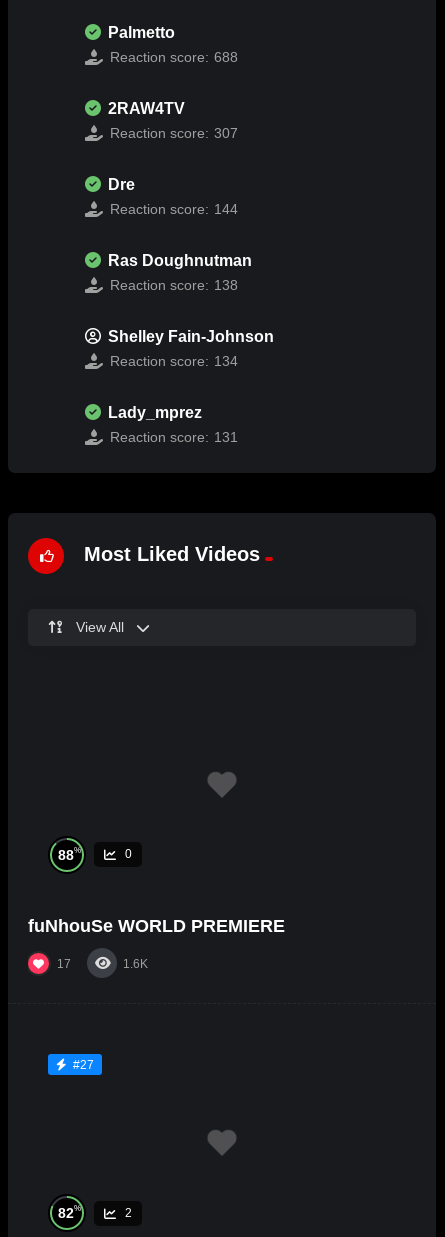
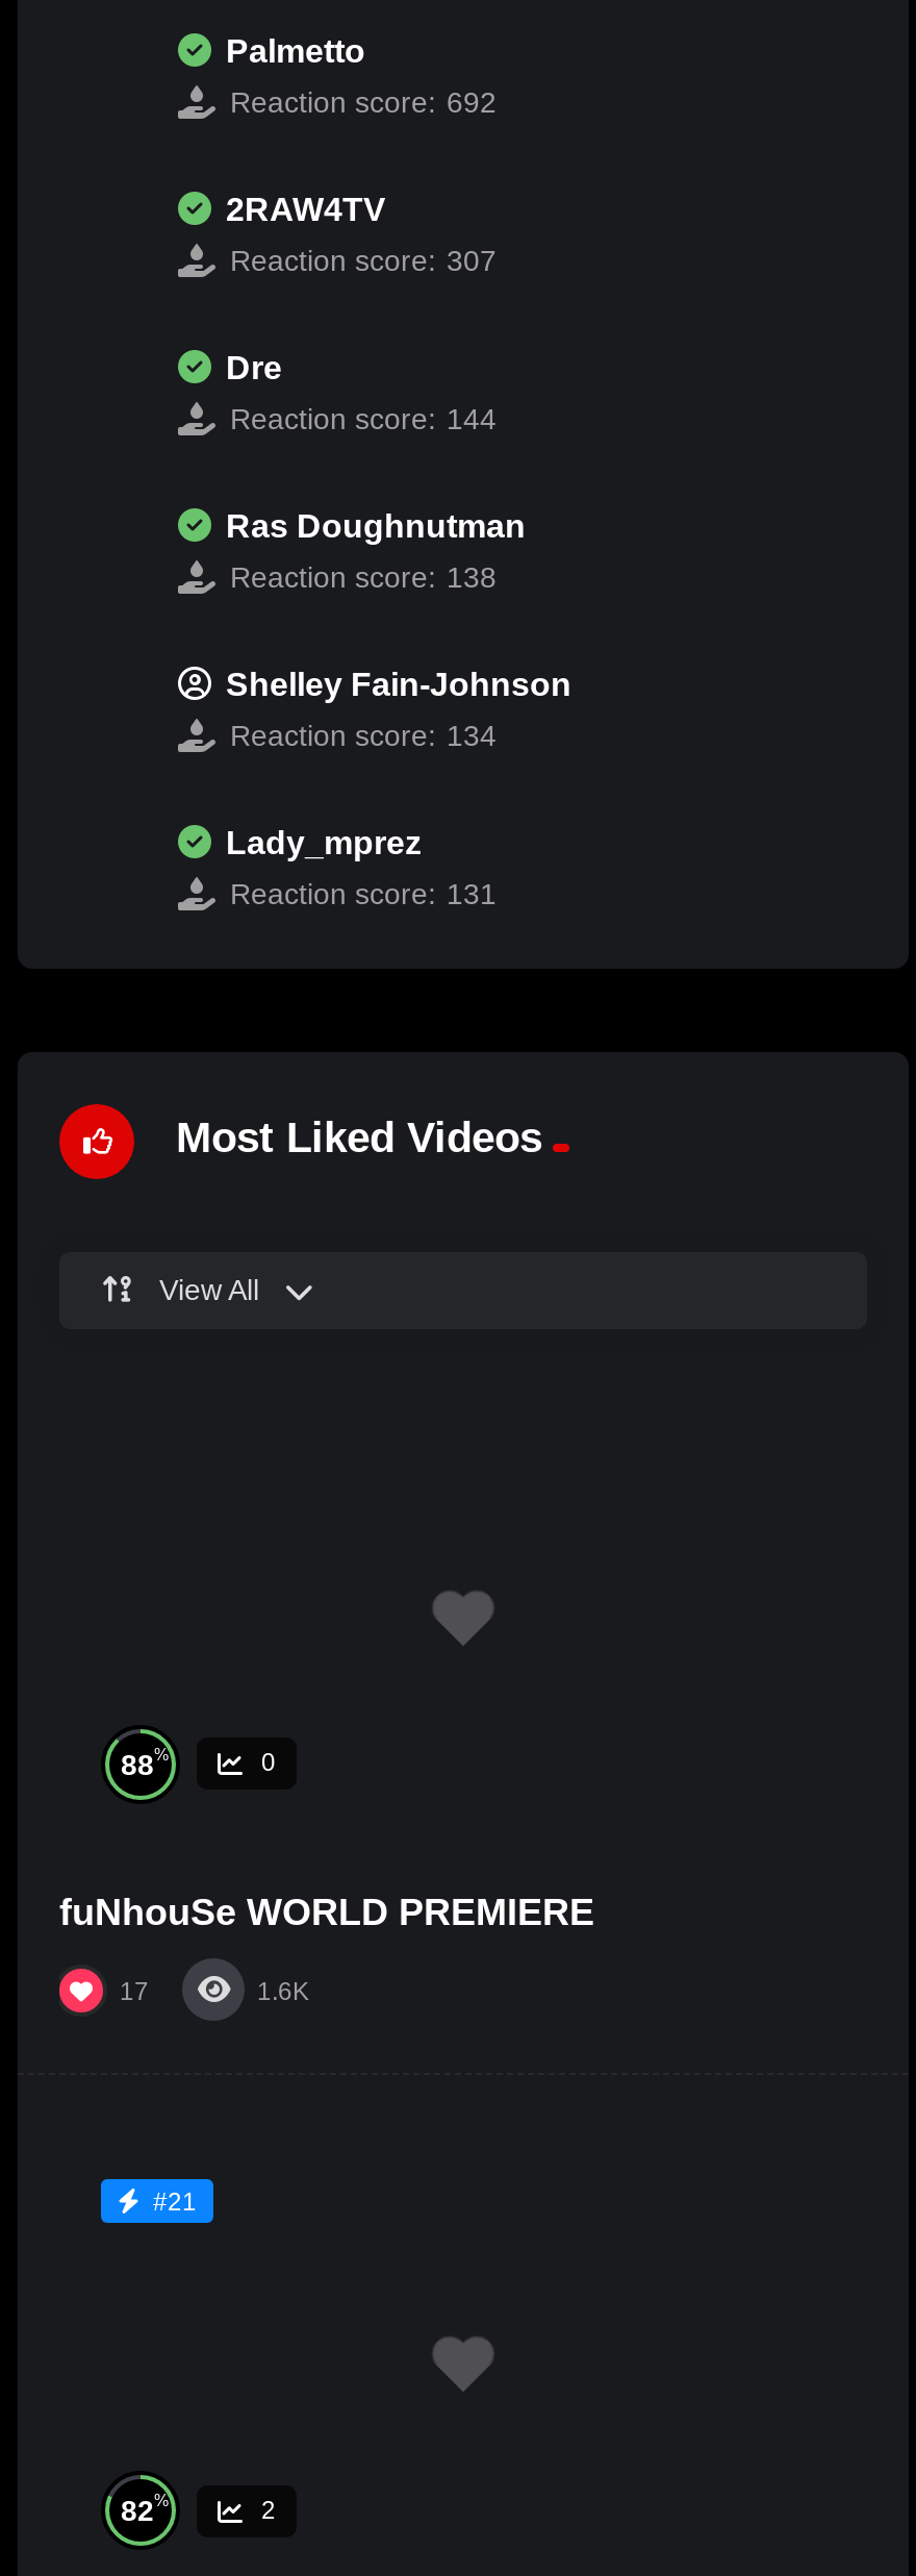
[110,49,238,65] Reaction score: 688 -> [230,85,497,118] Reaction score: 692
[73,1058,94,1072] #27 -> [153,2187,197,2216] #21

